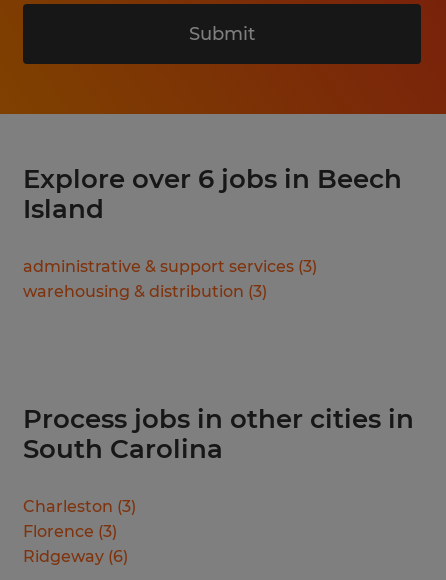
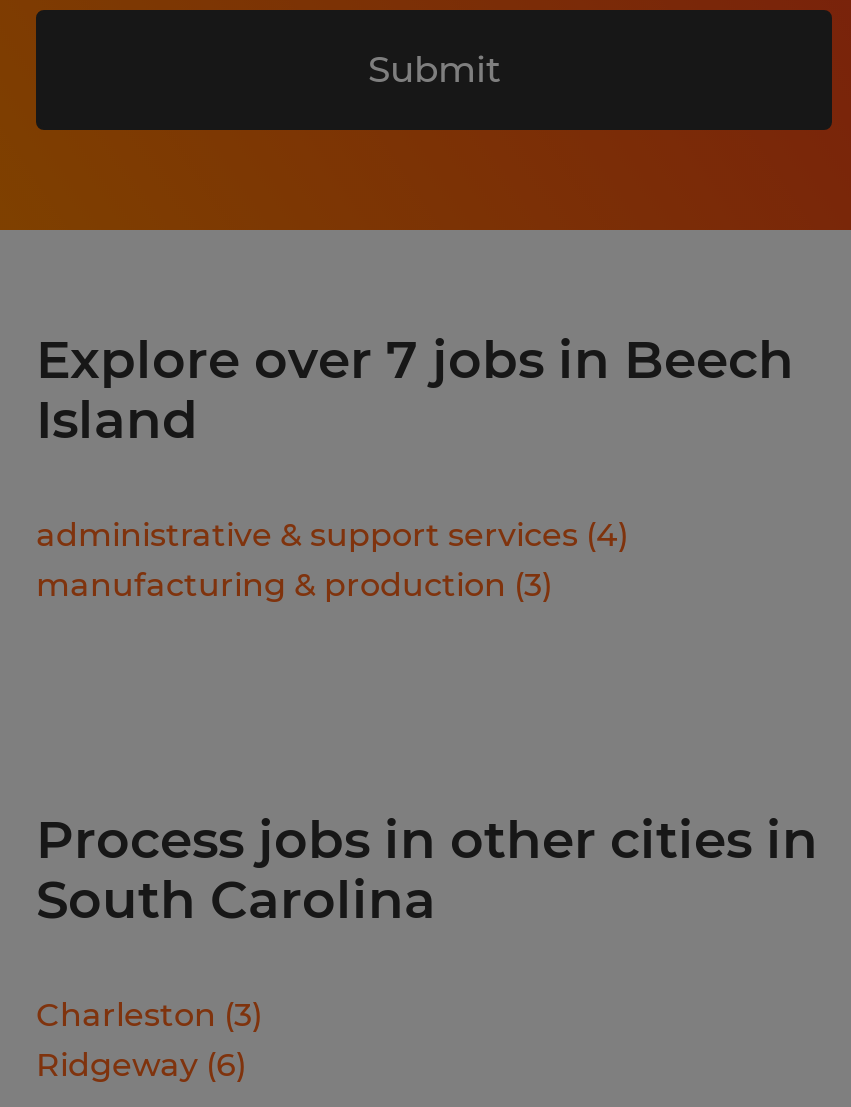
[23,163,402,195] Explore over 6 jobs in Beech -> [36,328,794,392] Explore over 7 jobs in Beech
[23,257,317,301] administrative & support services (3) | warehousing & distribution (3) -> [36,516,628,604] administrative & support services (4) | manufacturing & production (3)
[23,522,117,541] Florence (3) -> none

